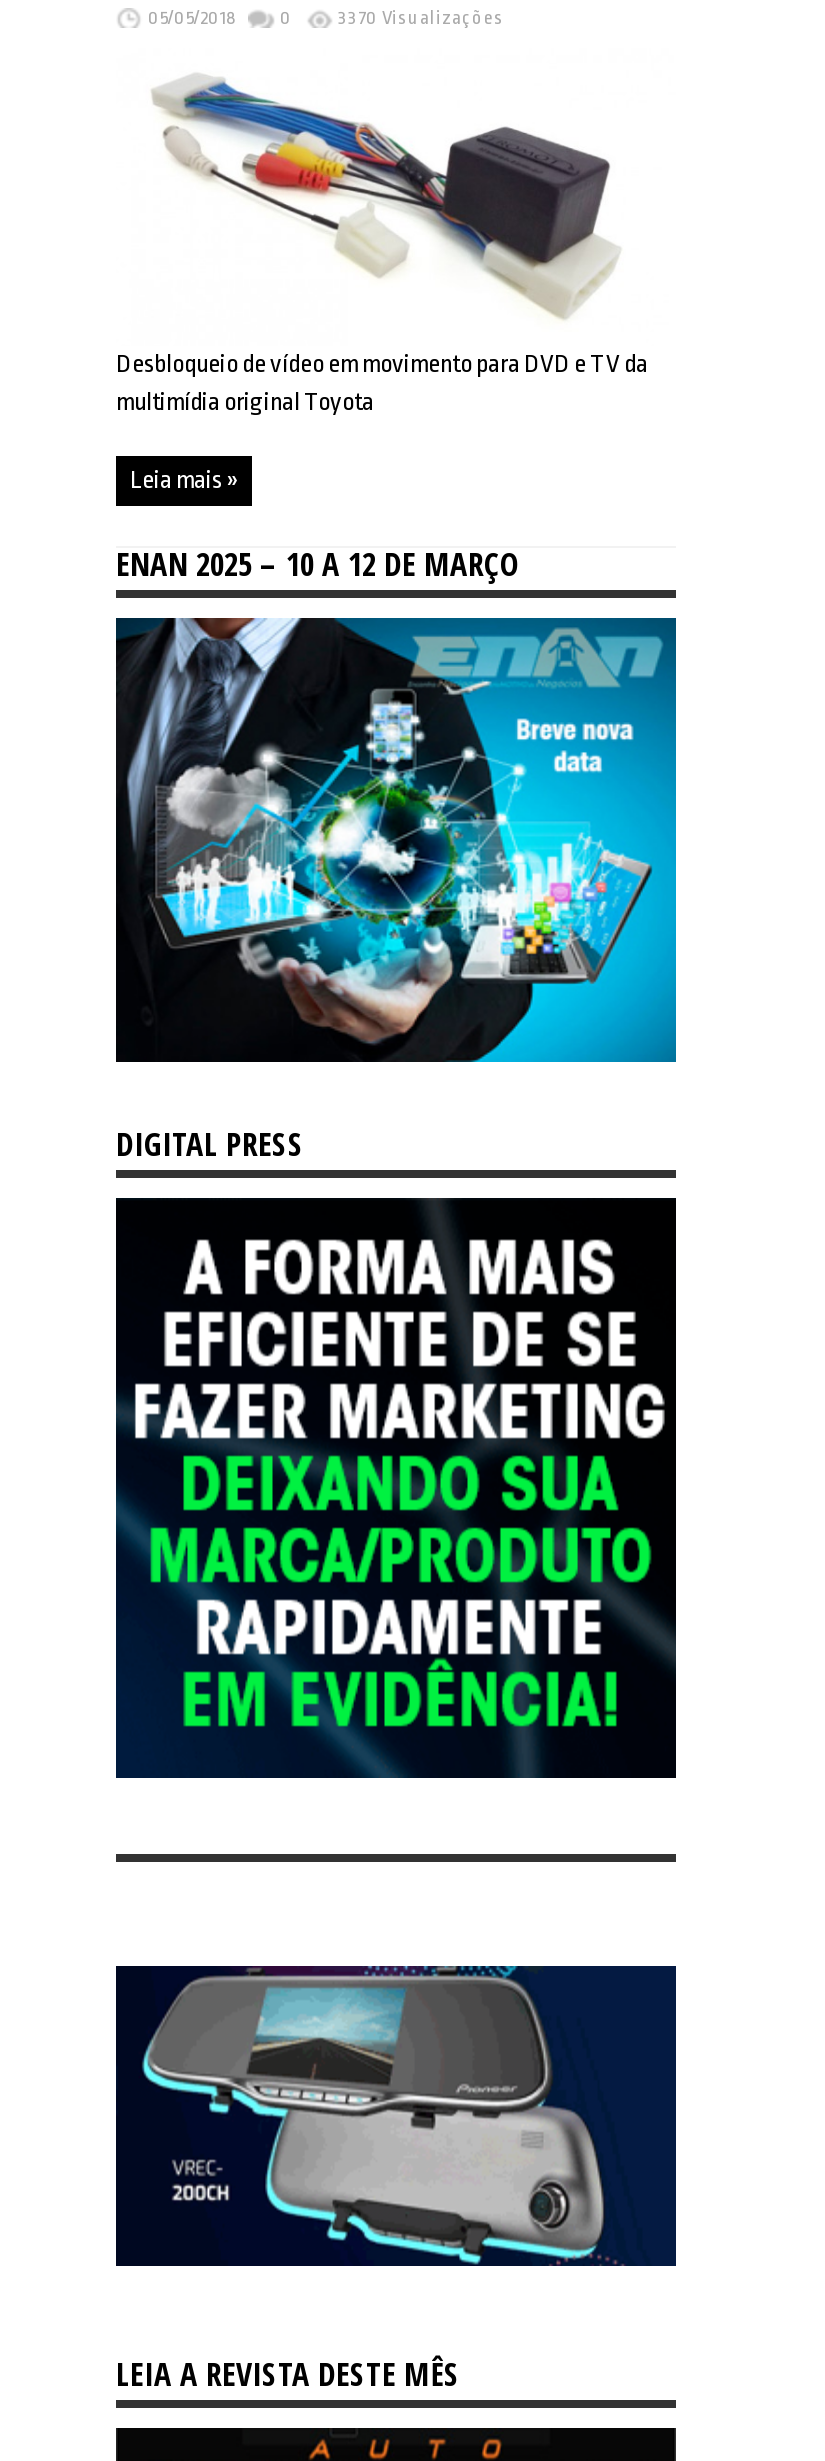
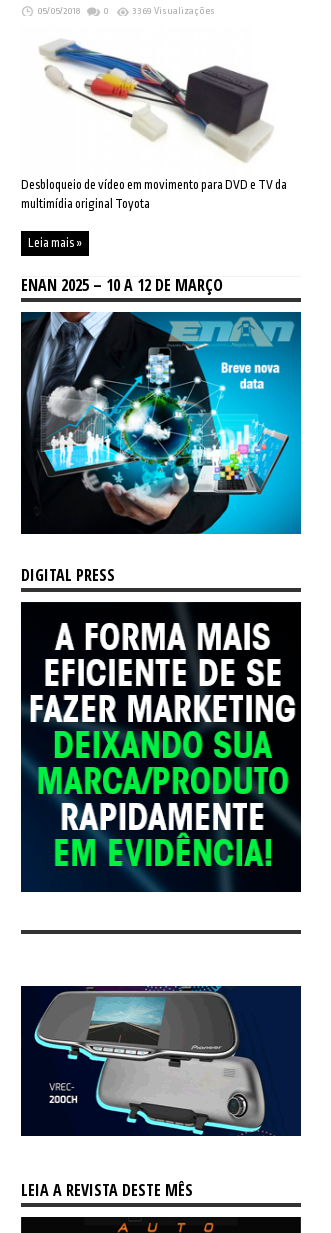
[338,8,504,28] 3370 Visualizações -> [132,6,215,16] 3369 Visualizações

